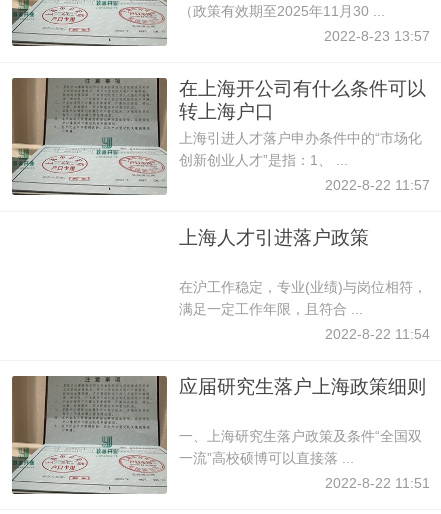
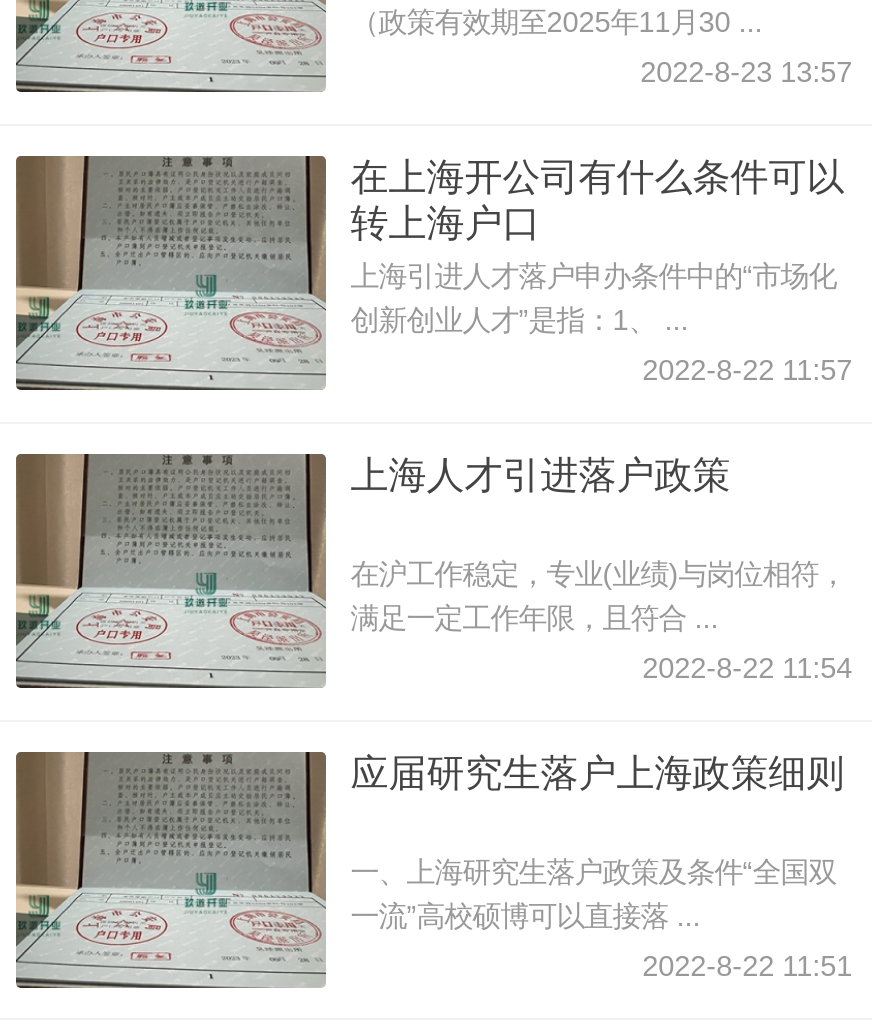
none -> [14,452,328,690] [image]

